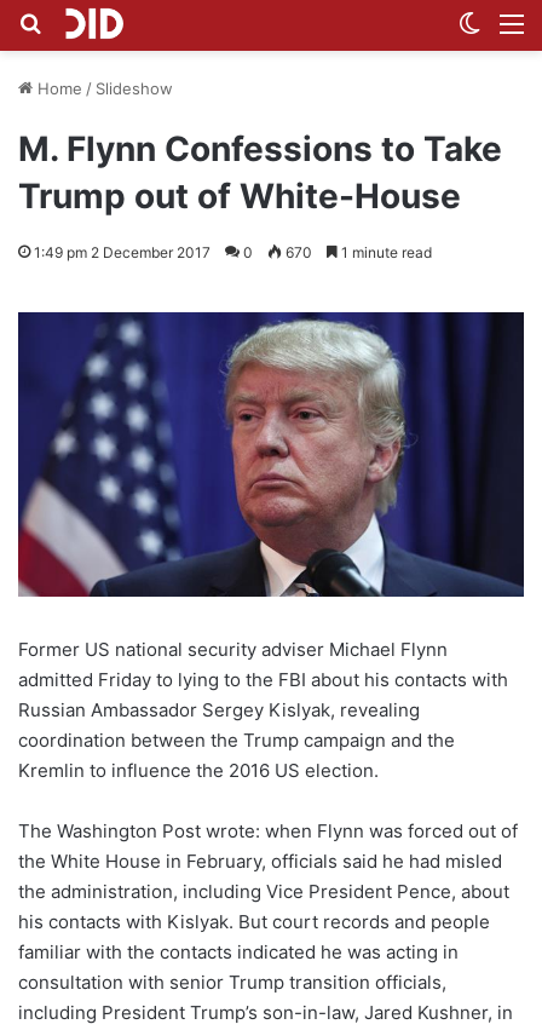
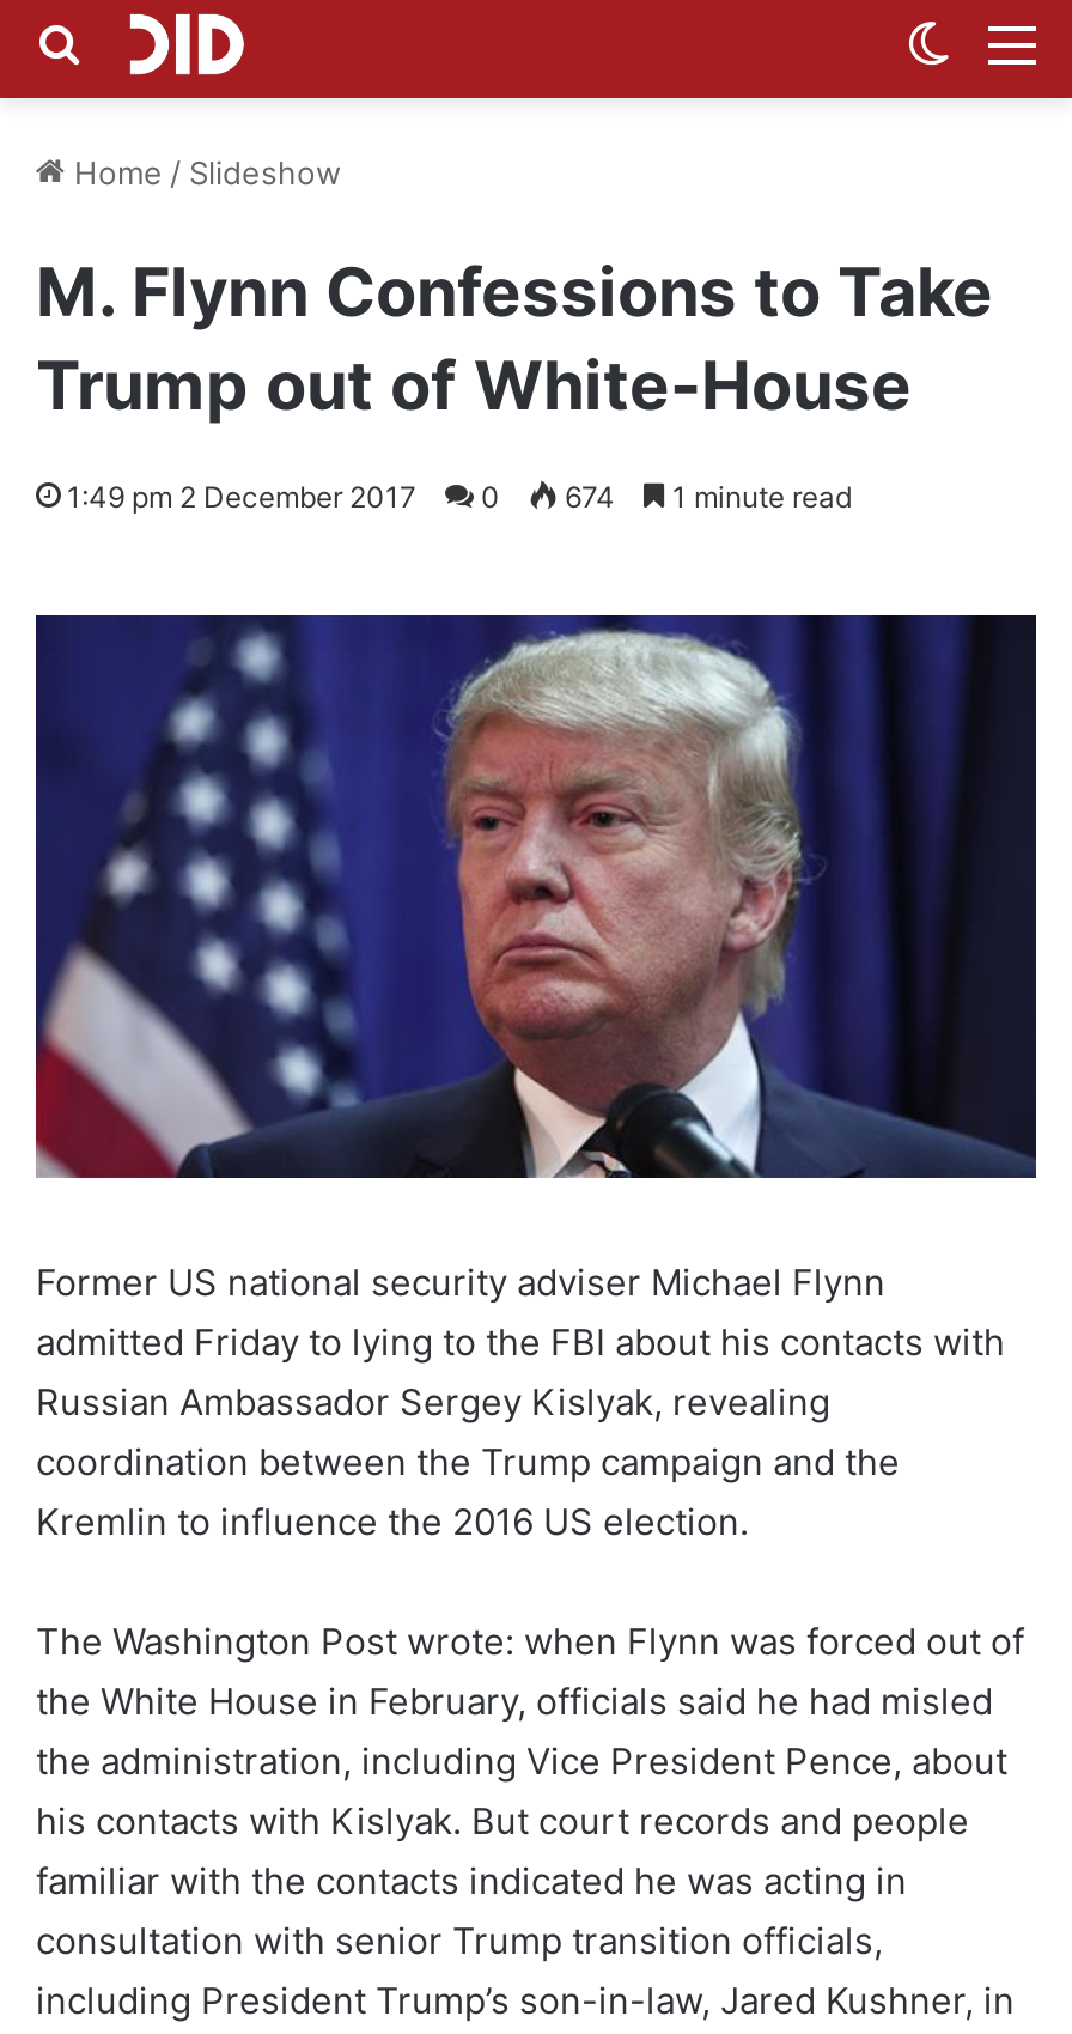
[34,243,432,261] 1:49 pm 2 December 2017 0 670 1 minute read -> [67,479,852,515] 1:49 pm 2 December 2017 0 674 1 minute read

